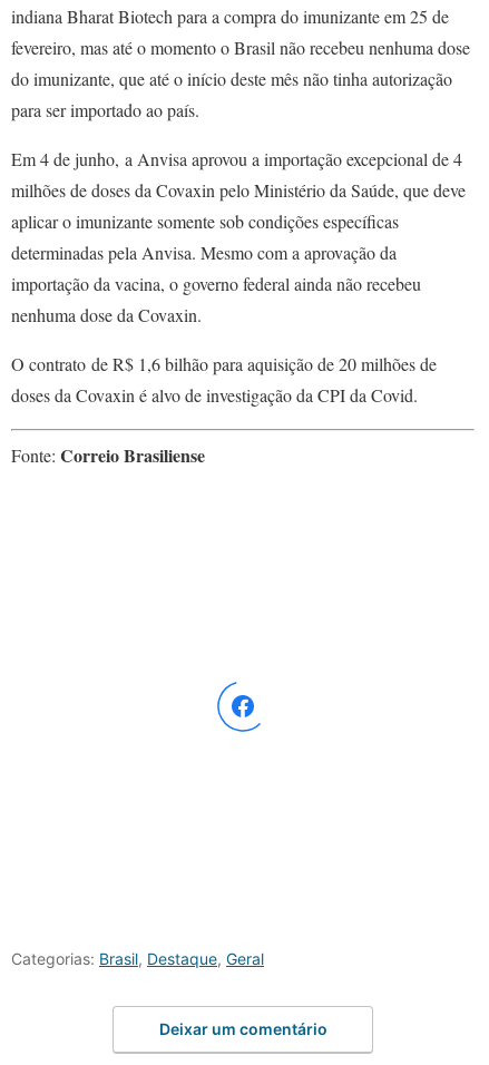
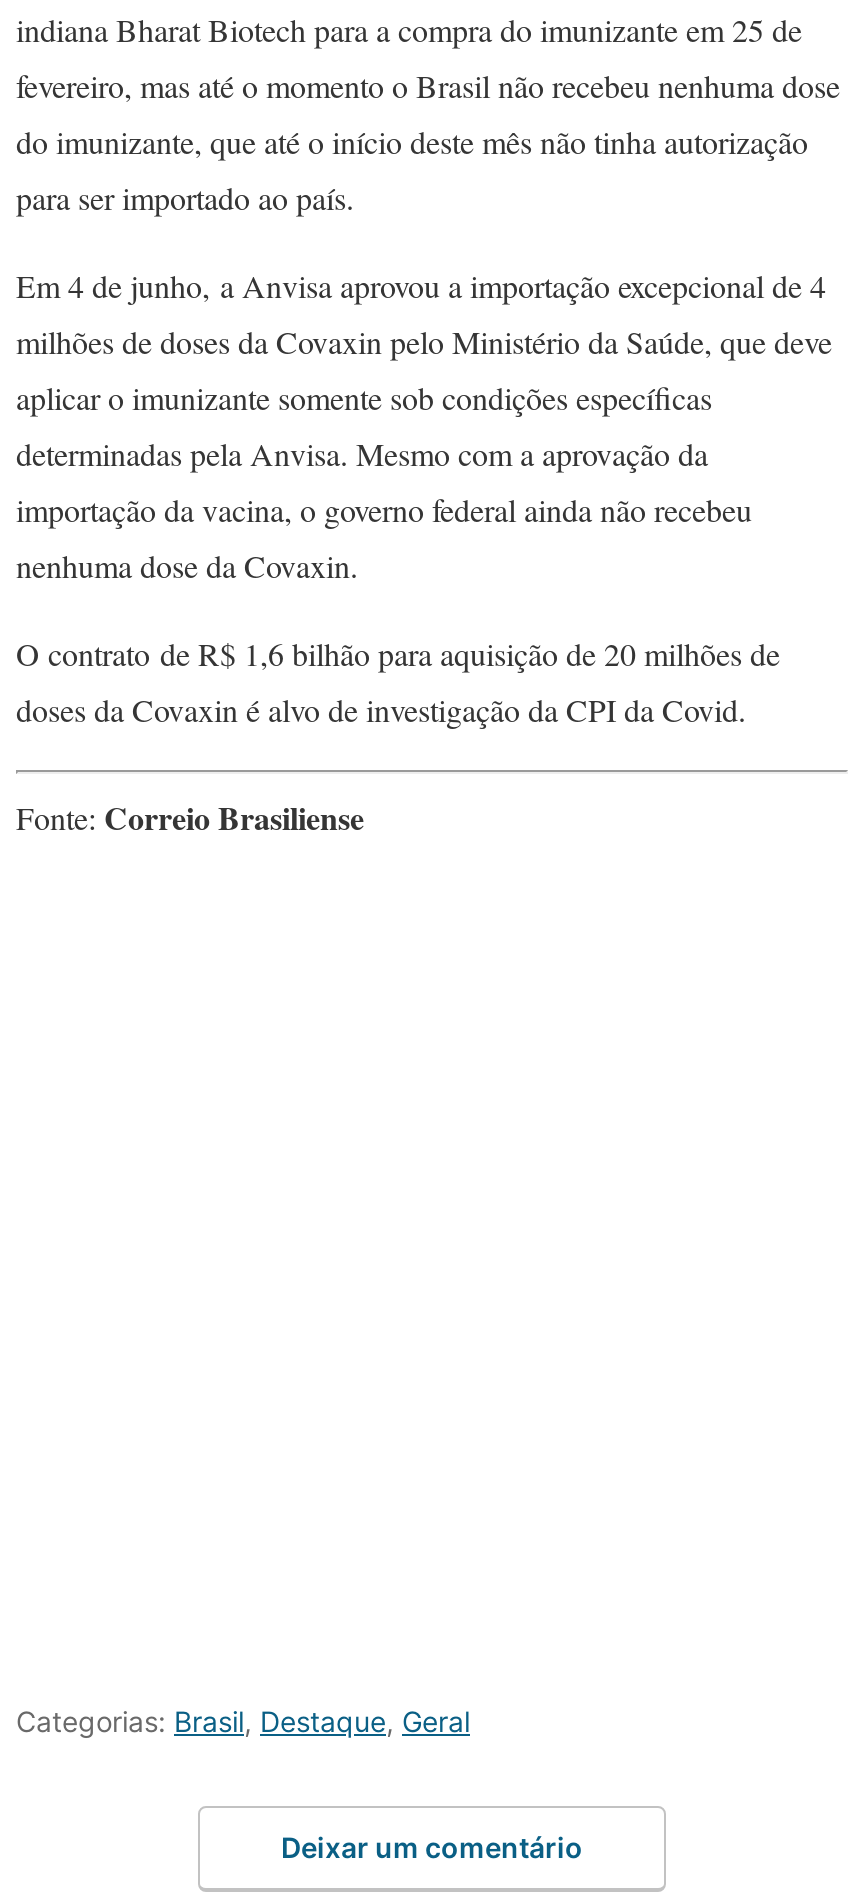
[216,681,262,733] [image] -> none

